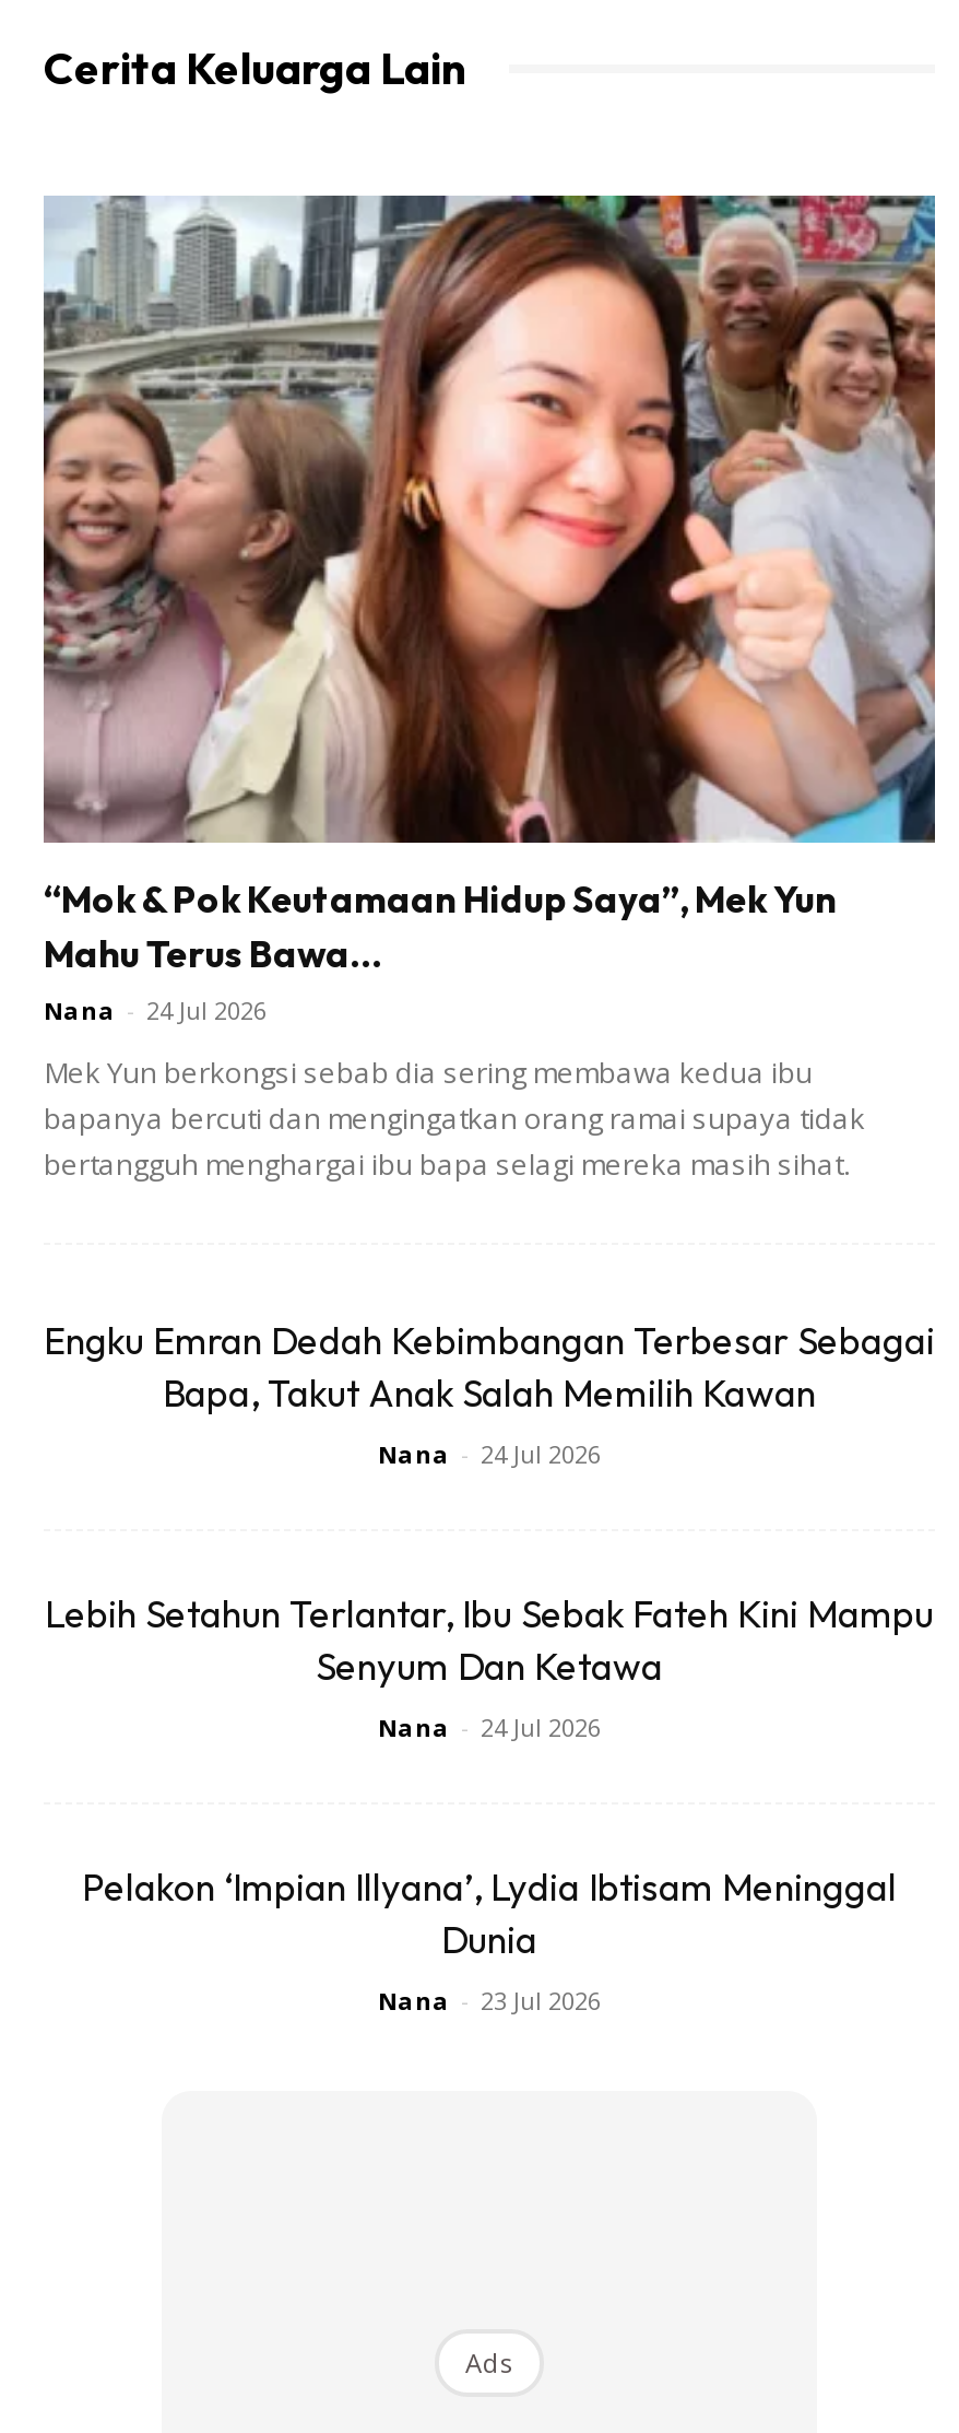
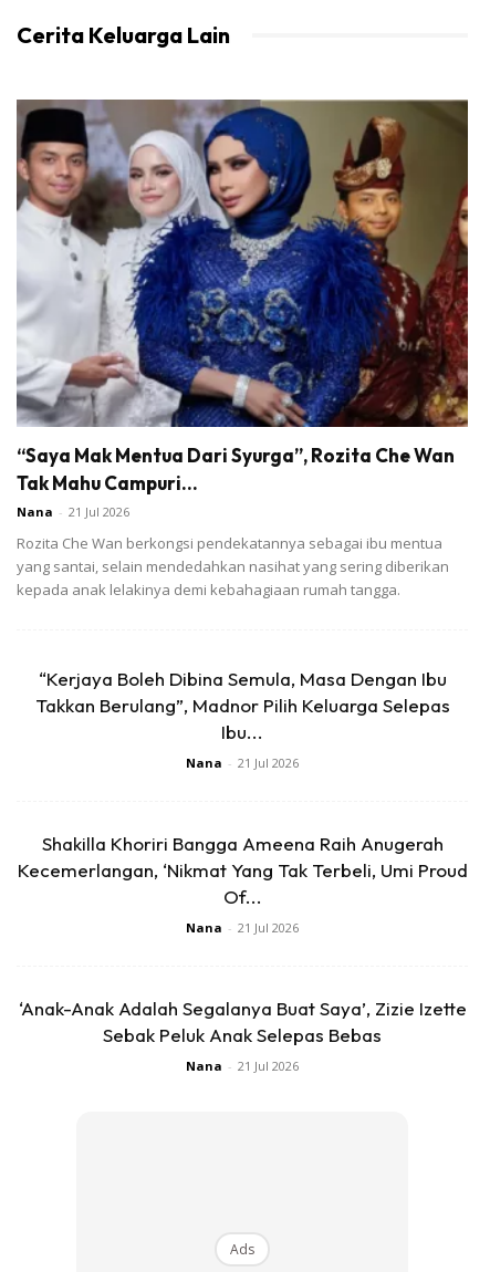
[42,193,937,753] [image] -> [15,98,469,435] [image]
[44,875,837,1026] “Mok & Pok Keutamaan Hidup Saya”, Mek Yun | Mahu Terus Bawa... | Nana - 24 Jul 2026 -> [17,443,455,520] “Saya Mak Mentua Dari Syurga”, Rozita Che Wan | Tak Mahu Campuri... | Nana - 21 Jul 2026
[44,1052,865,1183] Mek Yun berkongsi sebab dia sering membawa kedua ibu | bapanya bercuti dan mengingatkan orang ramai supaya tidak | bertangguh menghargai ibu bapa selagi mereka masih sihat. -> [17,533,449,599] Rozita Che Wan berkongsi pendekatannya sebagai ibu mentua | yang santai, selain mendedahkan nasihat yang sering diberikan | kepada anak lelakinya demi kebahagiaan rumah tangga.
[44,1317,935,1415] Engku Emran Dedah Kebimbangan Terbesar Sebagai | Bapa, Takut Anak Salah Memilih Kawan -> [35,667,450,743] “Kerjaya Boleh Dibina Semula, Masa Dengan Ibu | Takkan Berulang”, Madnor Pilih Keluarga Selepas | Ibu...
[378,1437,601,1470] Nana - 24 Jul 2026 -> [186,754,299,771] Nana - 21 Jul 2026
[45,1590,934,1688] Lebih Setahun Terlantar, Ibu Sebak Fateh Kini Mampu | Senyum Dan Ketawa -> [17,832,467,908] Shakilla Khoriri Bangga Ameena Raih Anugerah | Kecemerlangan, ‘Nikmat Yang Tak Terbeli, Umi Proud | Of...
[378,1710,601,1743] Nana - 24 Jul 2026 -> [186,919,299,936] Nana - 21 Jul 2026
[82,1863,897,1962] Pelakon ‘Impian Illyana’, Lydia Ibtisam Meninggal | Dunia -> [18,996,466,1046] ‘Anak-Anak Adalah Segalanya Buat Saya’, Zizie Izette | Sebak Peluk Anak Selepas Bebas
[378,1984,601,2016] Nana - 23 Jul 2026 -> [186,1057,299,1074] Nana - 21 Jul 2026

